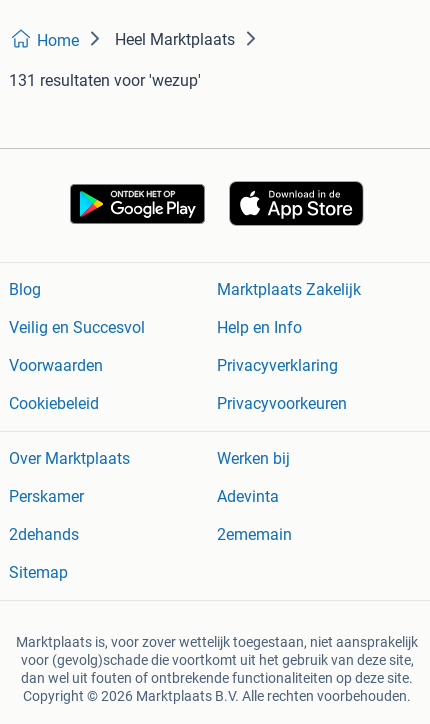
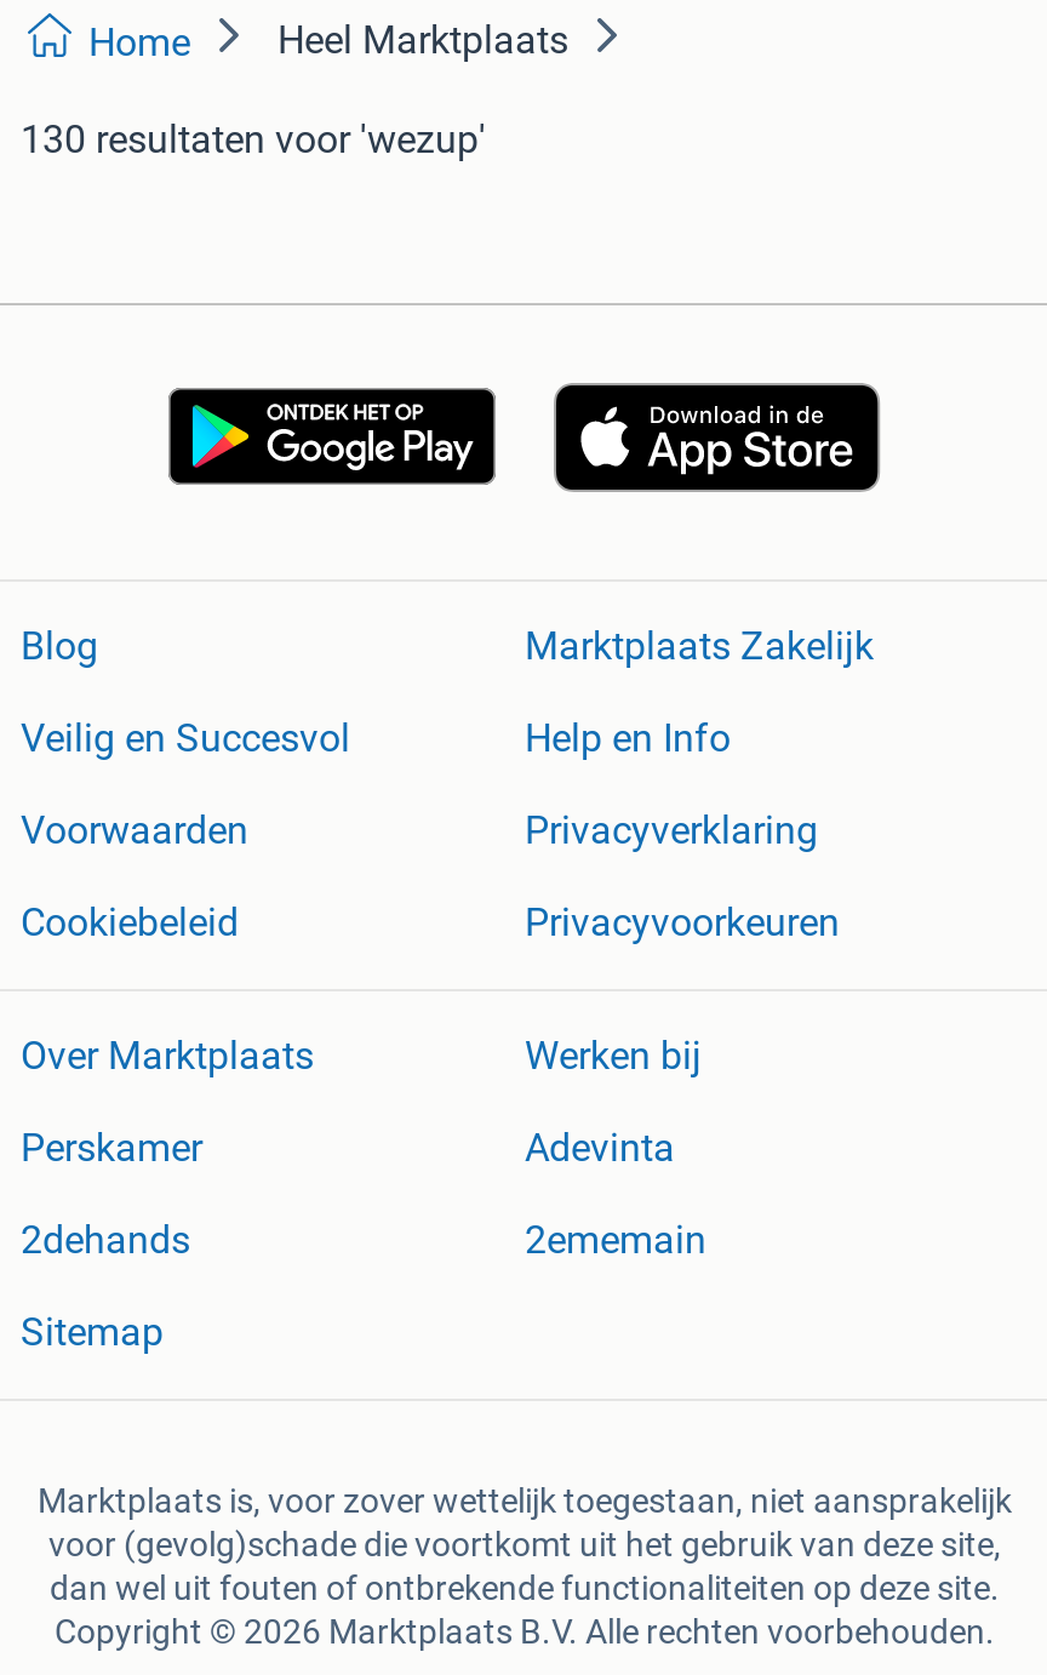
[9,71,201,90] 131 resultaten voor 'wezup' -> [21,116,486,162] 130 resultaten voor 'wezup'

